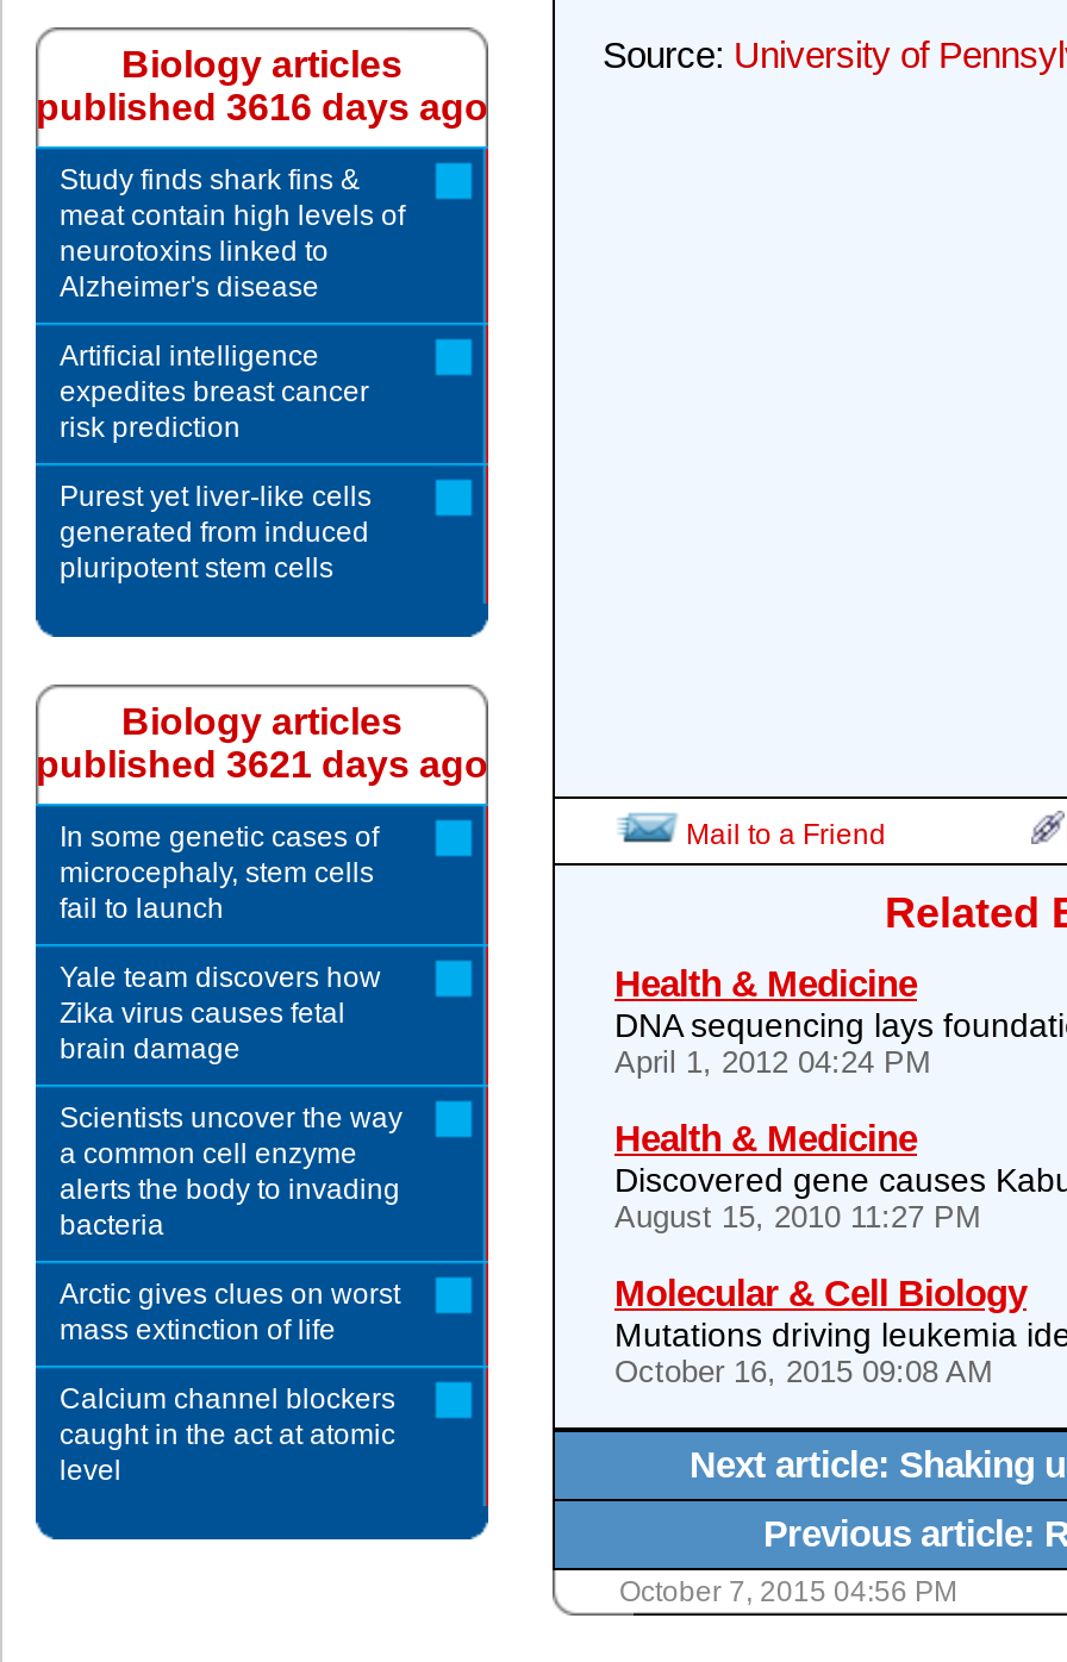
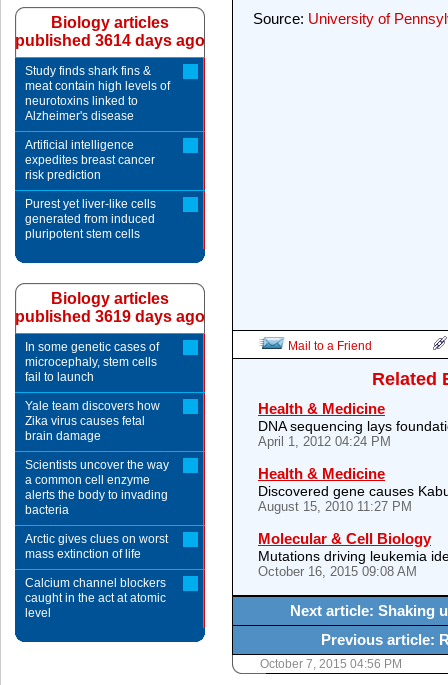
[36,87,488,127] published 3616 days ago -> [15,32,205,49] published 3614 days ago
[36,744,488,785] published 3621 days ago -> [15,308,205,325] published 3619 days ago

